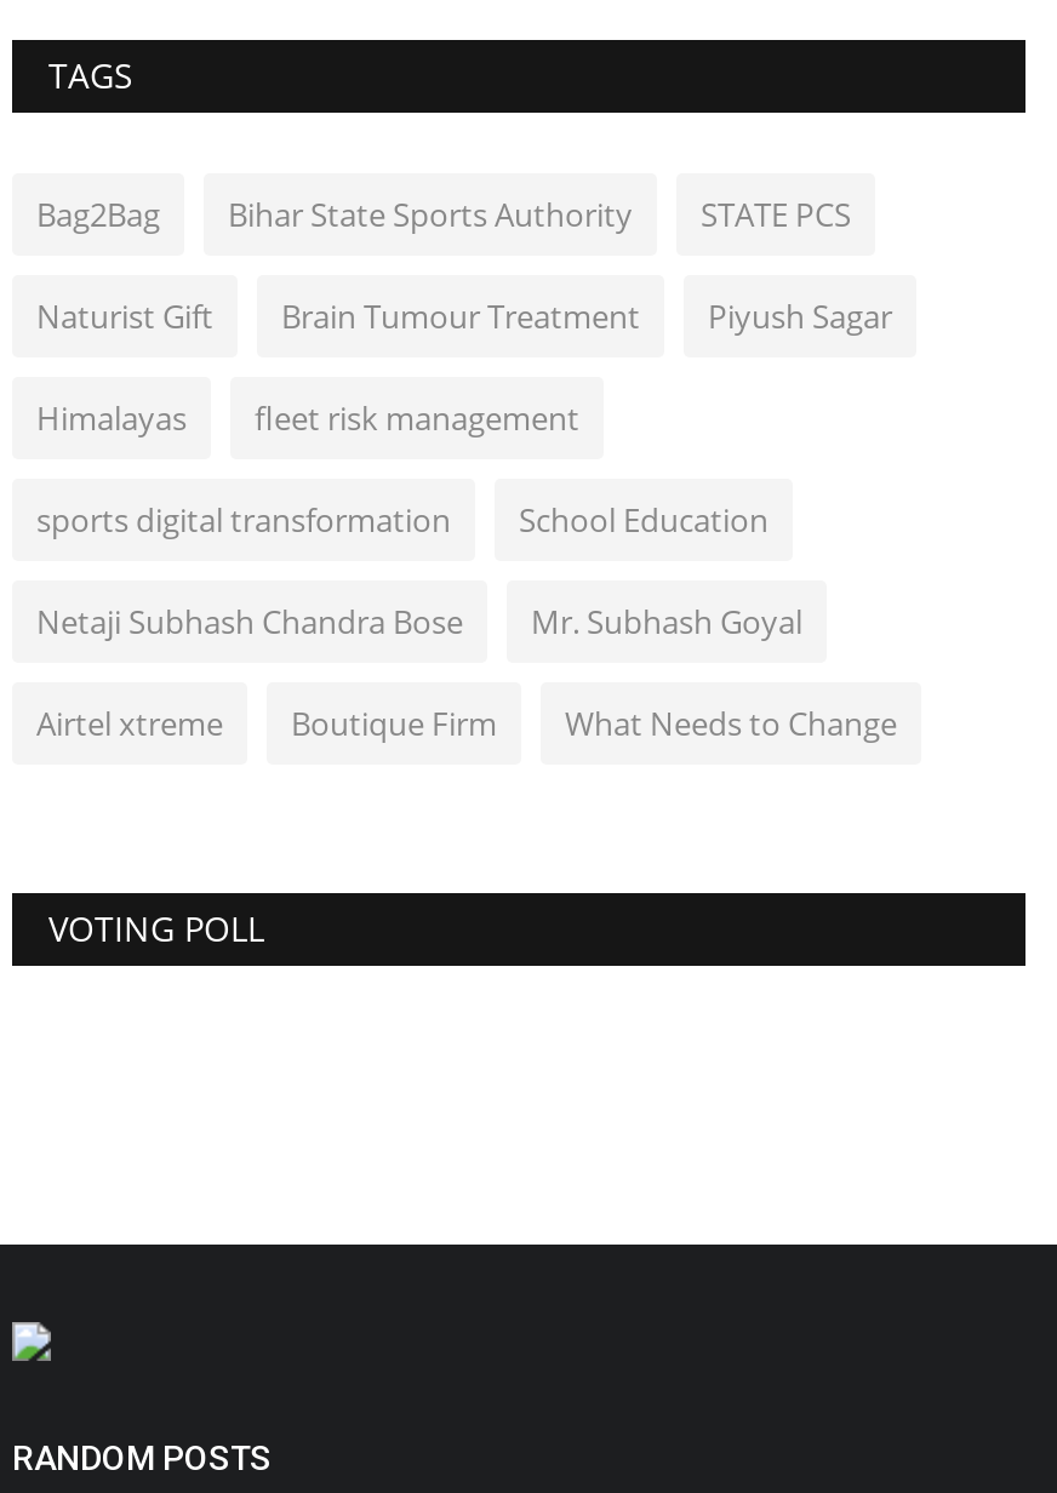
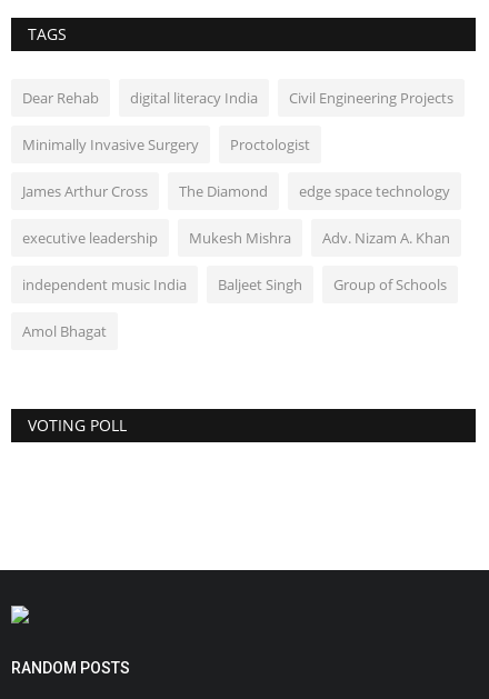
[36,193,851,237] Bag2Bag | Bihar State Sports Authority | STATE PCS -> [22,88,453,108] Dear Rehab | digital literacy India | Civil Engineering Projects
[36,295,892,339] Naturist Gift | Brain Tumour Treatment | Piyush Sagar -> [22,135,310,155] Minimally Invasive Surgery | Proctologist
[36,397,579,440] Himalayas | fleet risk management -> [22,181,450,201] James Arthur Cross | The Diamond | edge space technology
[36,499,769,542] sports digital transformation | School Education -> [22,228,450,248] executive leadership | Mukesh Mishra | Adv. Nizam A. Khan
[36,600,802,644] Netaji Subhash Chandra Bose | Mr. Subhash Goyal -> [22,275,447,295] independent music India | Baljeet Singh | Group of Schools
[36,702,897,746] Airtel xtreme | Boutique Firm | What Needs to Change -> [22,321,107,341] Amol Bhagat

